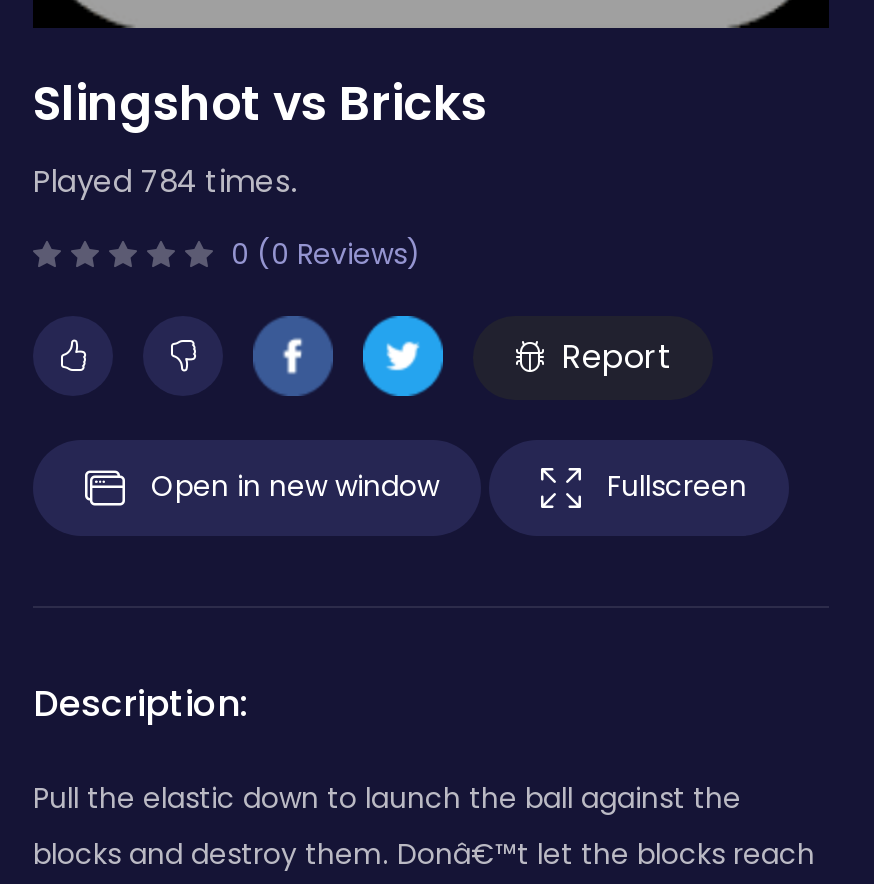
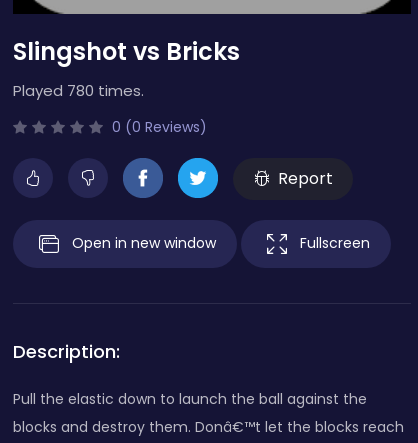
[33,160,297,202] Played 784 times. -> [13,80,144,101] Played 780 times.

